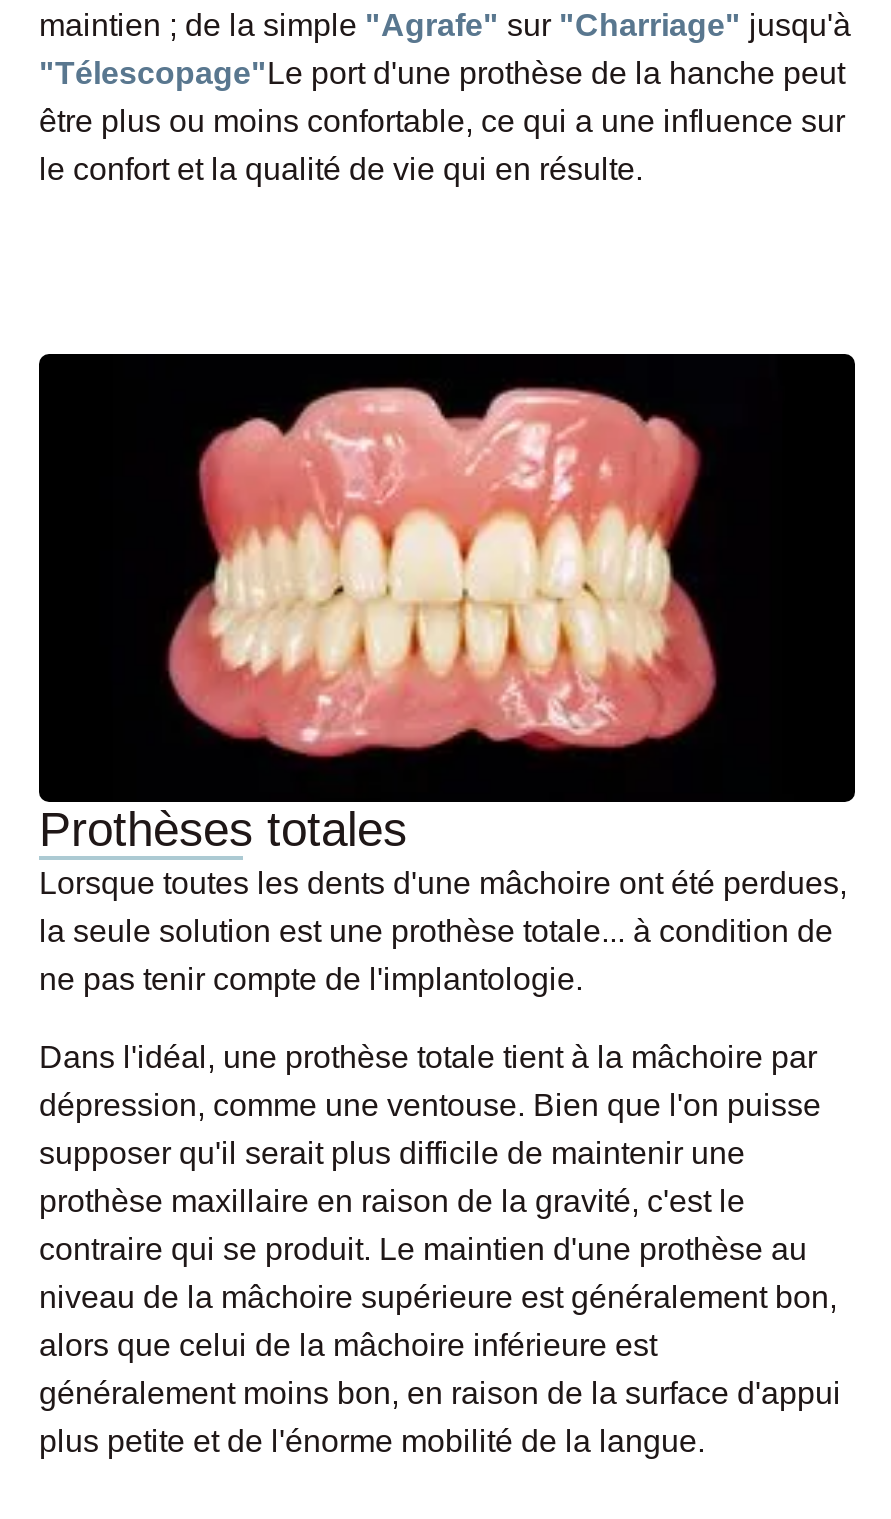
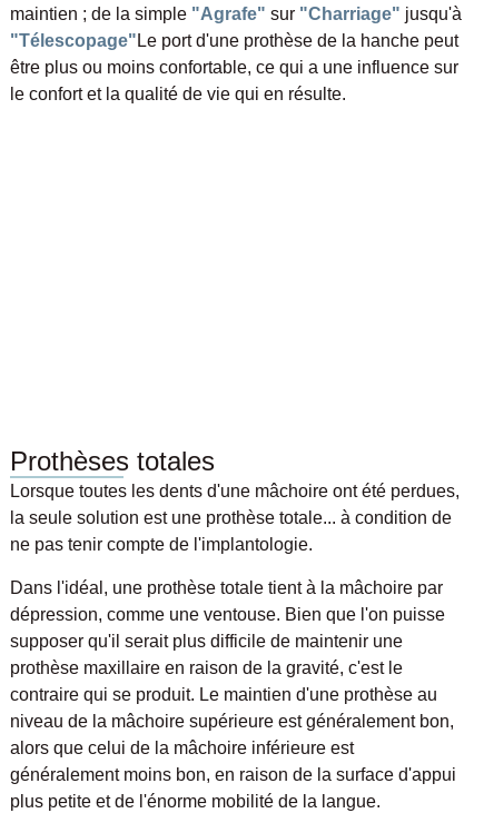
[37,352,857,804] [image] -> none

